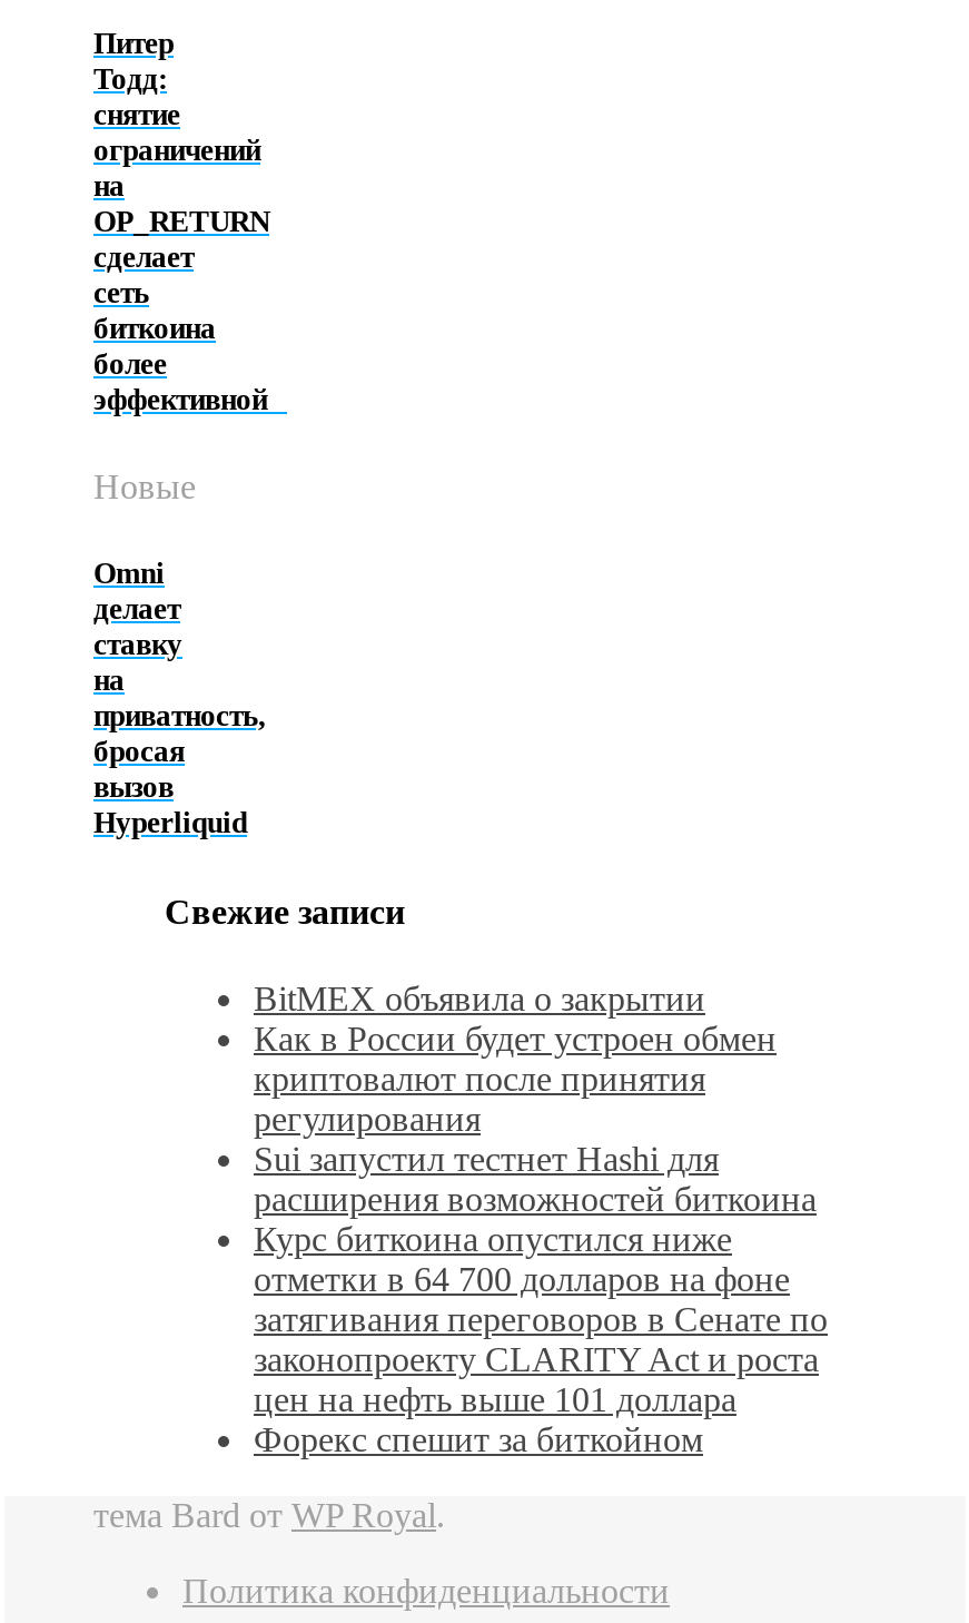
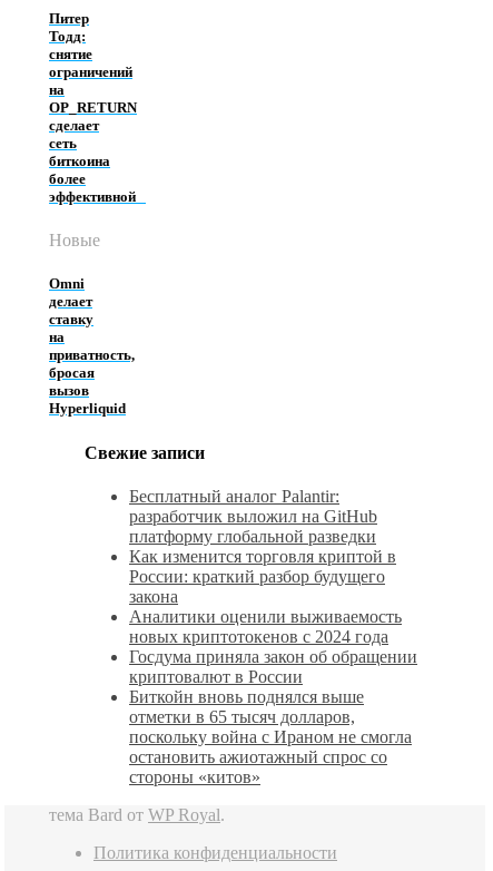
[254,979,828,1458] BitMEX объявила о закрытии | Как в России будет устроен обмен | криптовалют после принятия | регулирования | Sui запустил тестнет Hashi для | расширения возможностей биткоина | Курс биткоина опустился ниже | отметки в 64 700 долларов на фоне | затягивания переговоров в Сенате по | законопроекту CLARITY Act и роста | цен на нефть выше 101 доллара | Форекс спешит за биткойном -> [129,487,417,786] Бесплатный аналог Palantir: | разработчик выложил на GitHub | платформу глобальной разведки | Как изменится торговля криптой в | России: краткий разбор будущего | закона | Аналитики оценили выживаемость | новых криптотокенов с 2024 года | Госдума приняла закон об обращении | криптовалют в России | Биткойн вновь поднялся выше | отметки в 65 тысяч долларов, | поскольку война с Ираном не смогла | остановить ажиотажный спрос со | стороны «китов»

